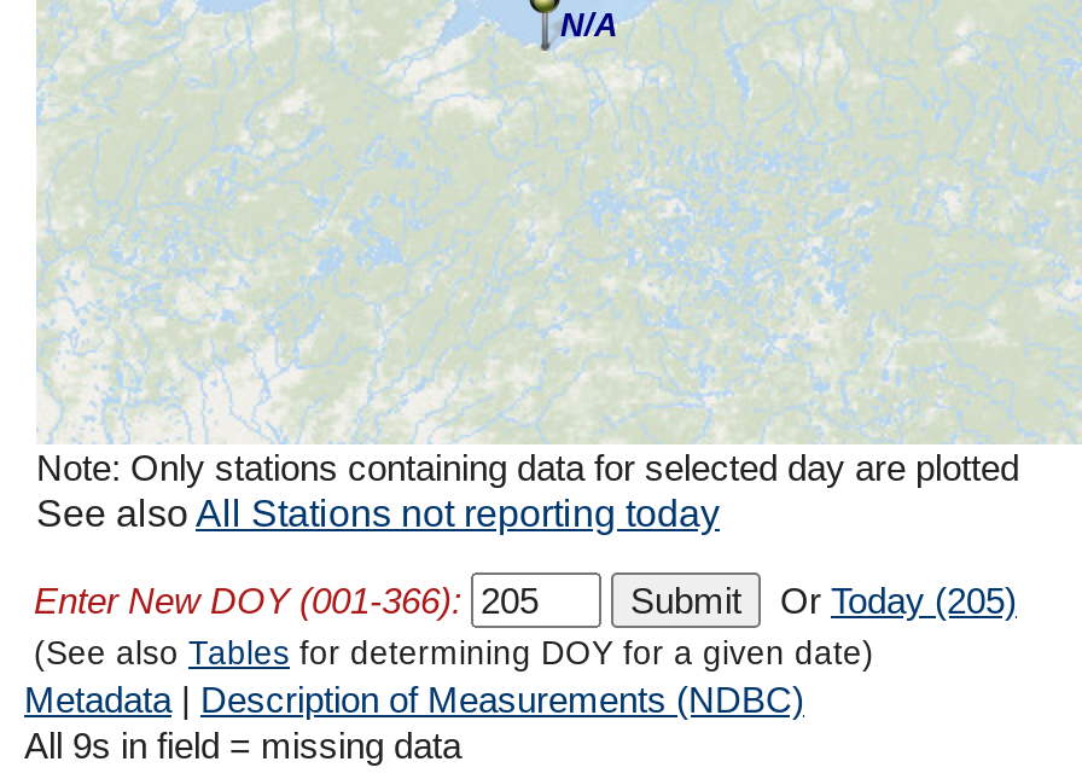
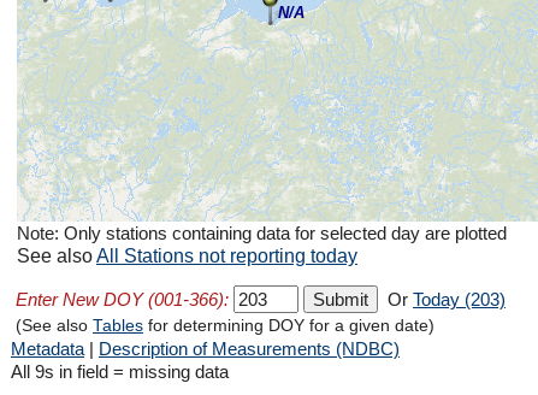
[761,580,1017,621] Or Today (205) -> [378,289,506,309] Or Today (203)

